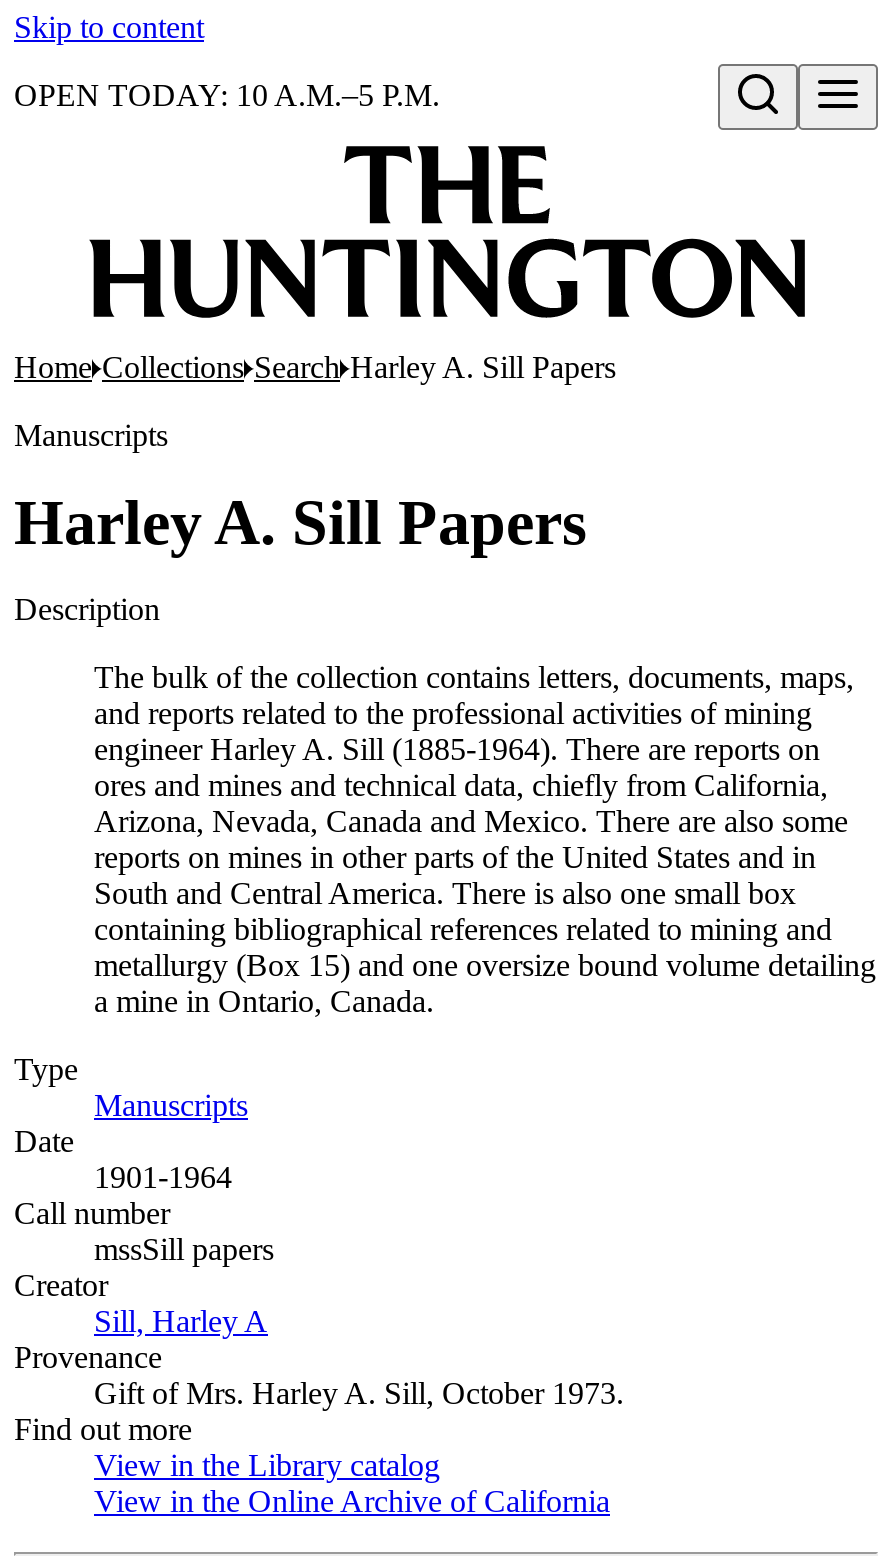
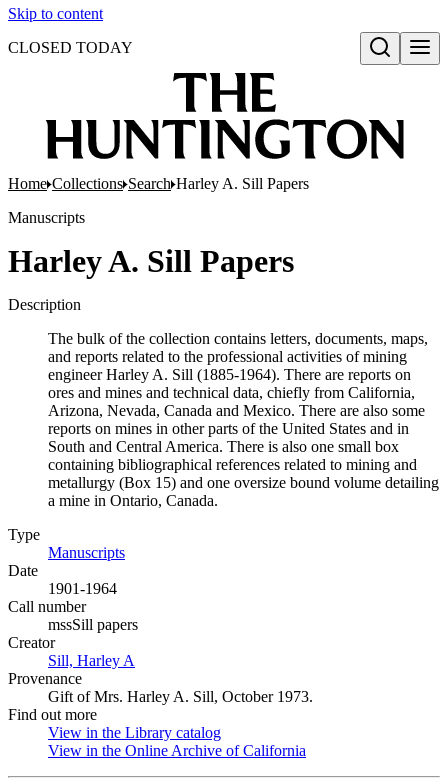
[14,78,440,112] OPEN TODAY: 10 A.M.–5 P.M. -> [8,39,133,56] CLOSED TODAY

